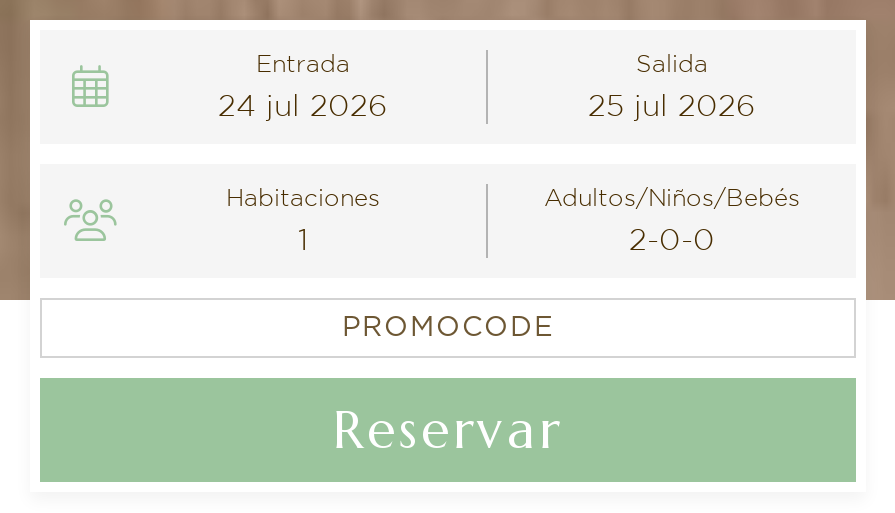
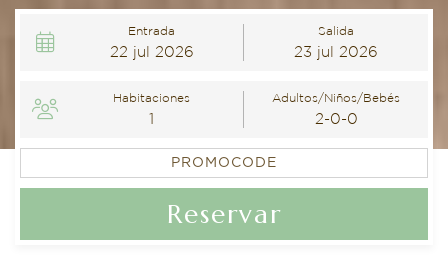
[218,88,388,122] 24 jul 2026 -> [109,43,193,60] 22 jul 2026
[588,88,756,122] 25 jul 2026 -> [294,43,378,60] 23 jul 2026

